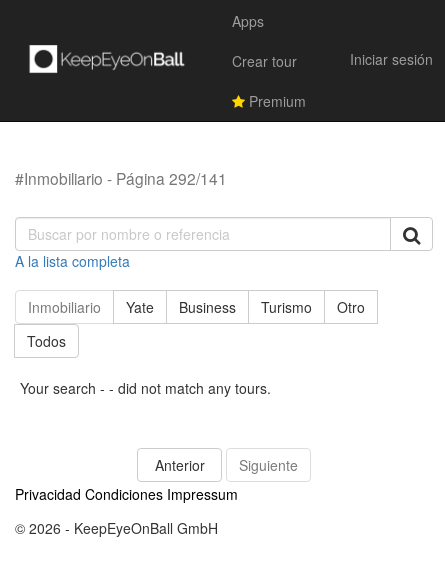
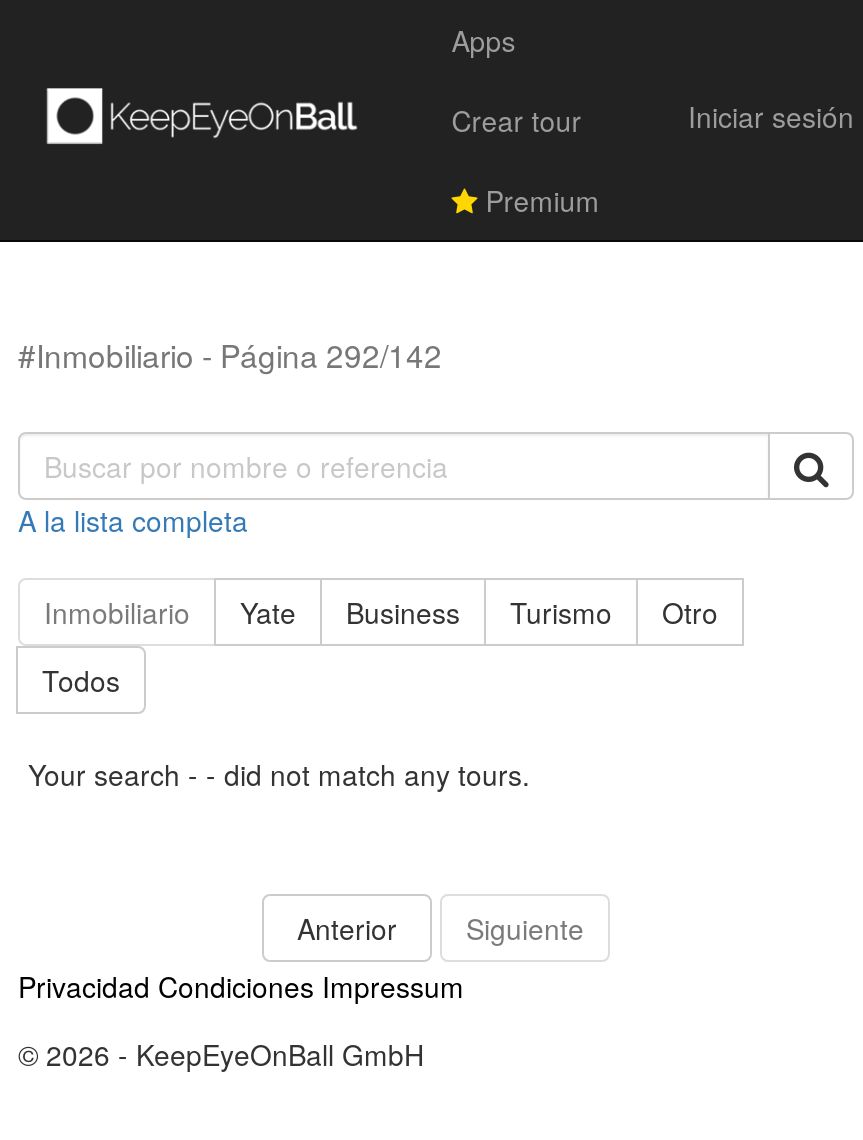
[15,167,227,189] #Inmobiliario - Página 292/141 -> [18,332,442,376] #Inmobiliario - Página 292/142

